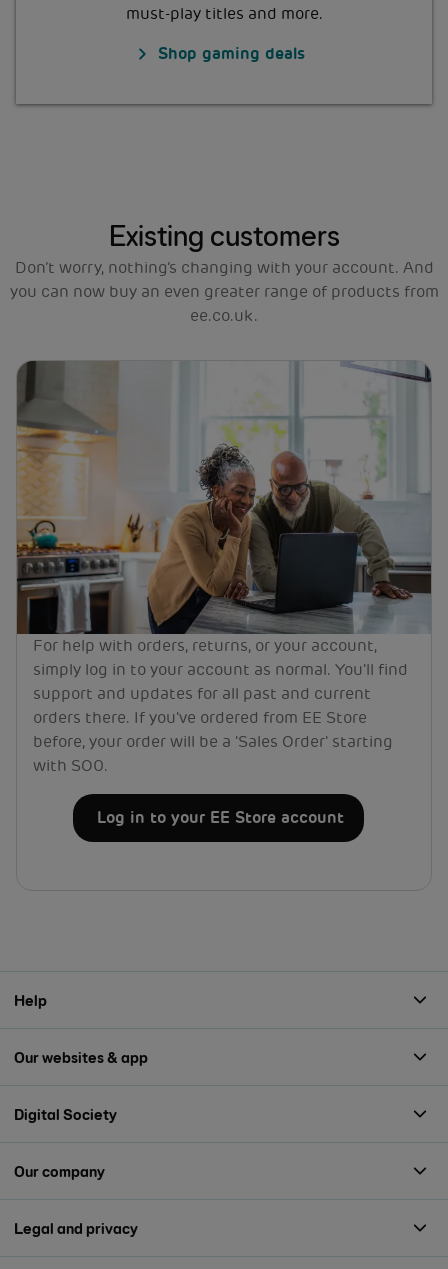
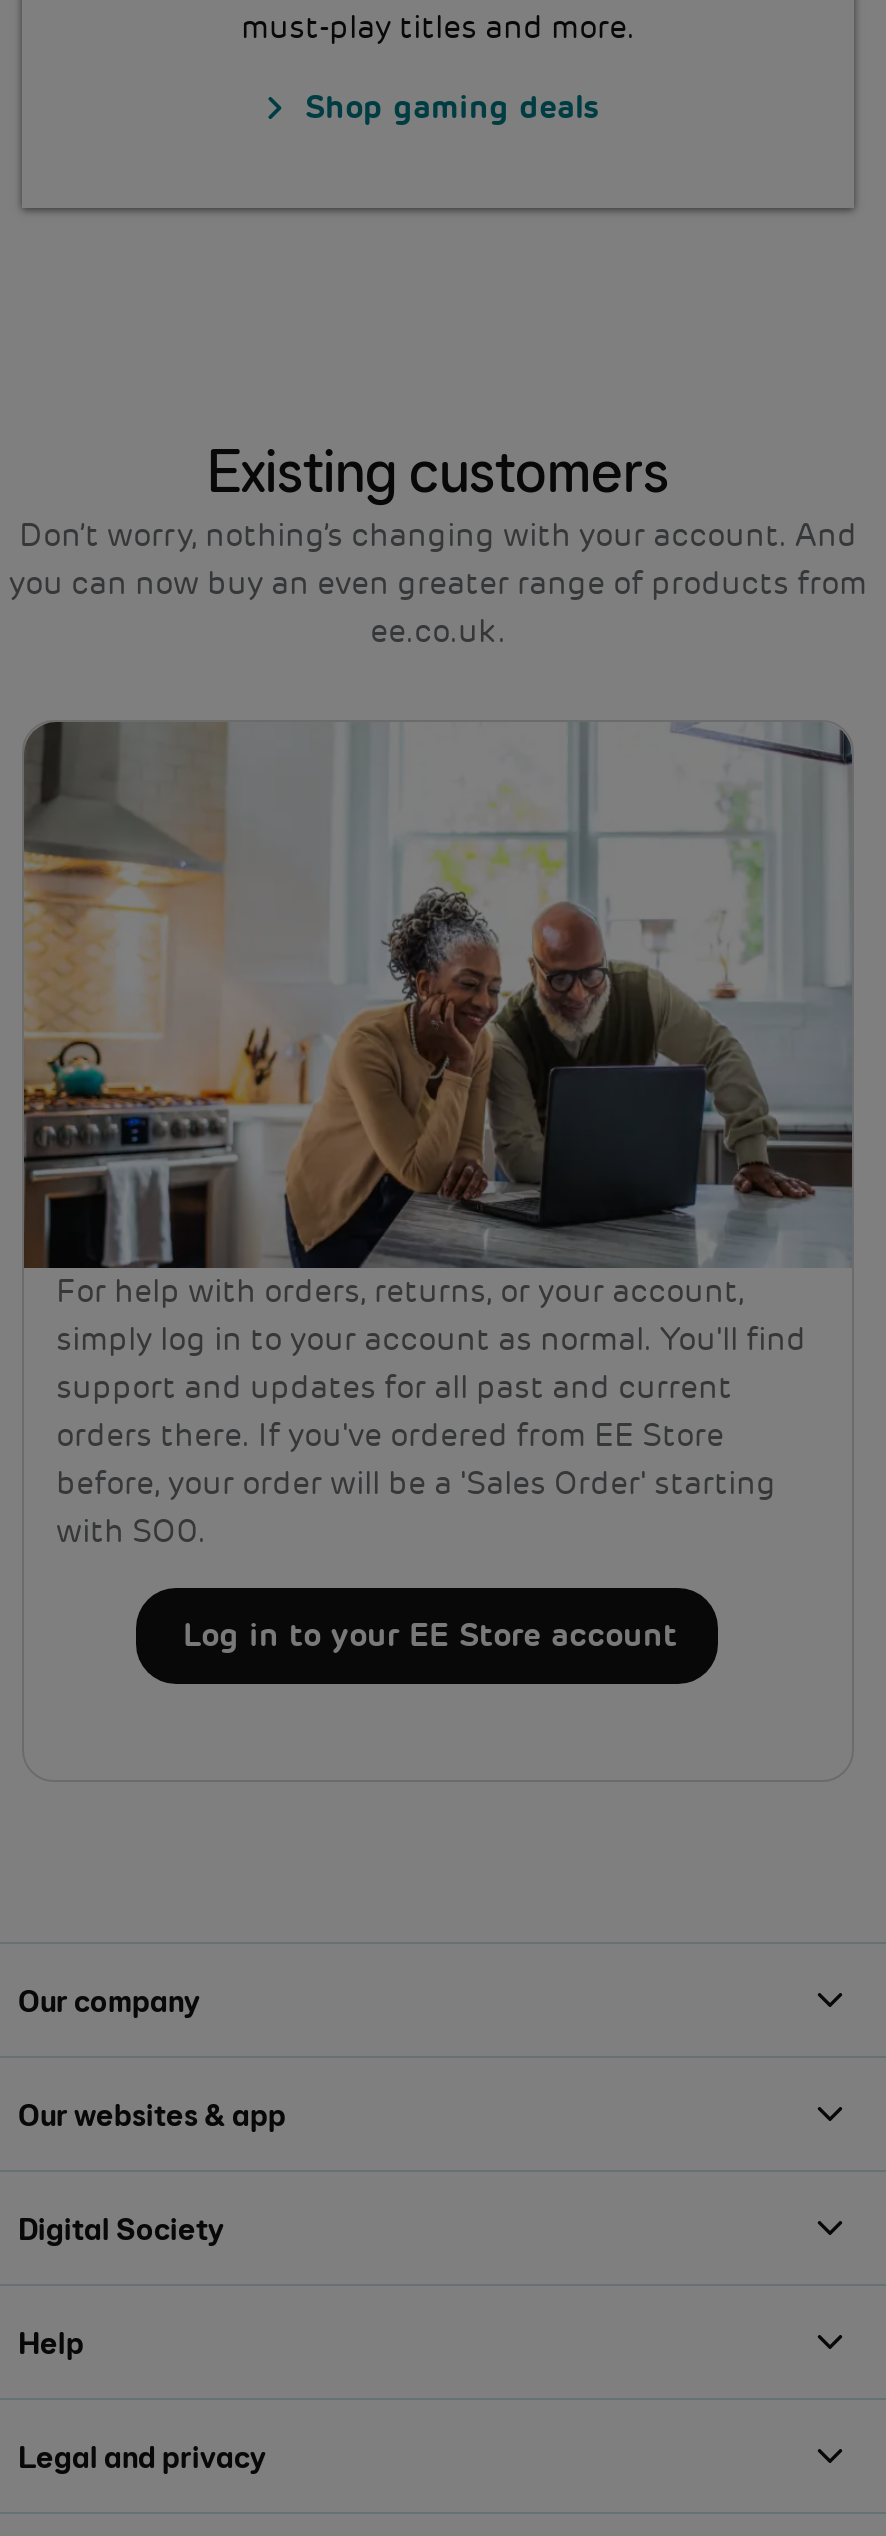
moved [14,990,47,1009] -> [18,2323,84,2361]: Help
moved [14,1161,105,1180] -> [18,1981,200,2019]: Our company

